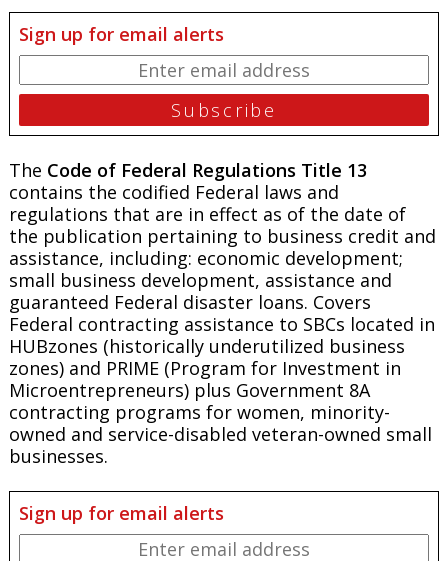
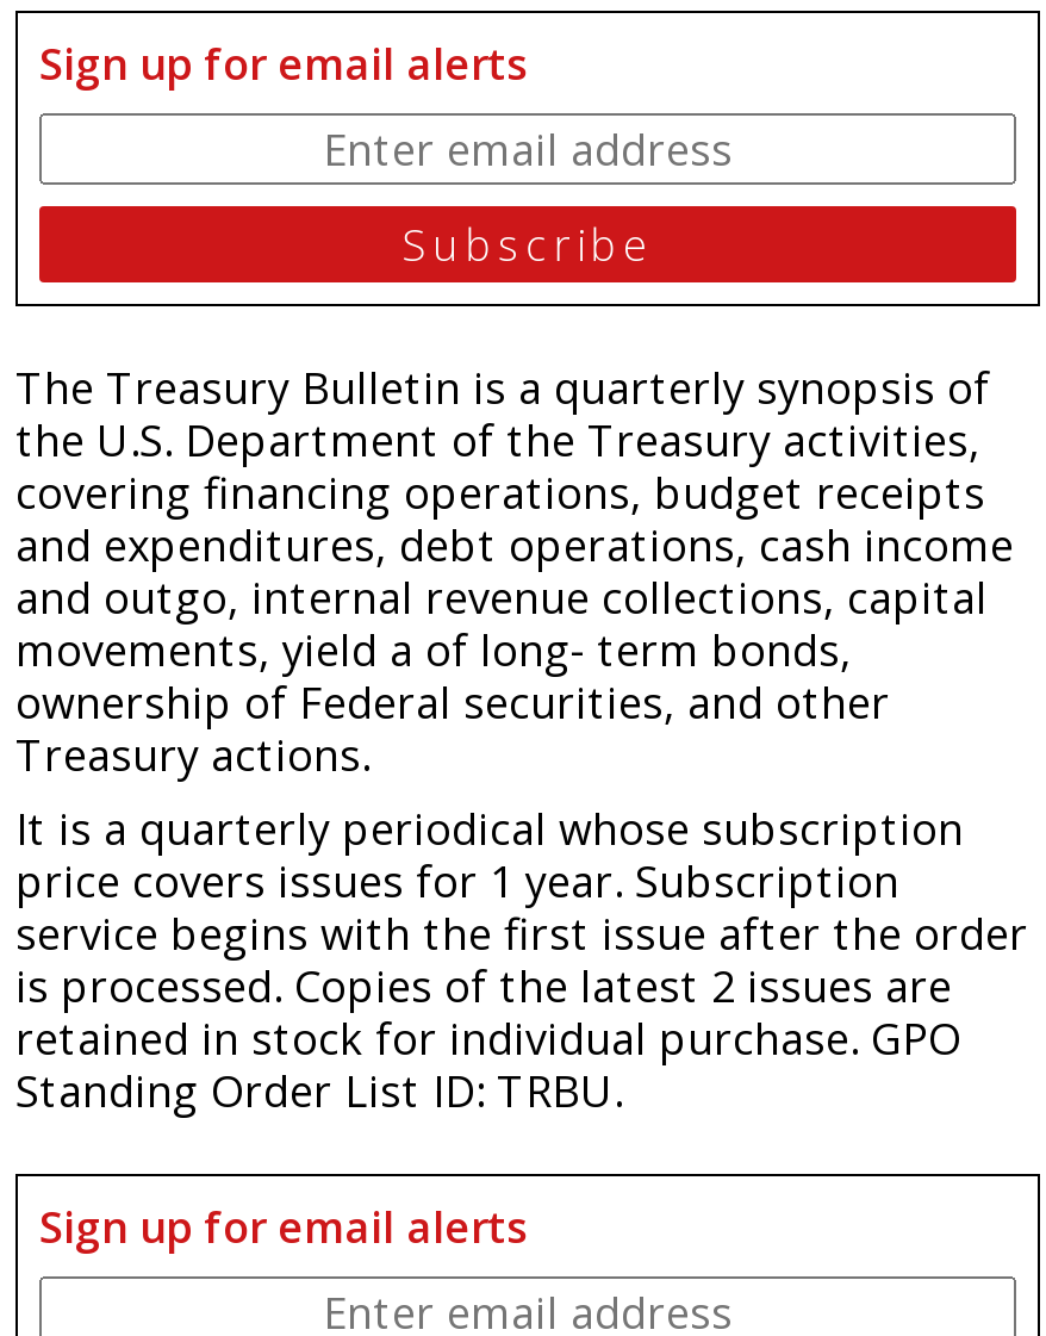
[9,158,436,468] The Code of Federal Regulations Title 13 | contains the codified Federal laws and | regulations that are in effect as of the date of | the publication pertaining to business credit and | assistance, including: economic development; | small business development, assistance and | guaranteed Federal disaster loans. Covers | Federal contracting assistance to SBCs located in | HUBzones (historically underutilized business | zones) and PRIME (Program for Investment in | Microentrepreneurs) plus Government 8A | contracting programs for women, minority- | owned and service-disabled veteran-owned small | businesses. -> [15,358,1028,1118] The Treasury Bulletin is a quarterly synopsis of | the U.S. Department of the Treasury activities, | covering financing operations, budget receipts | and expenditures, debt operations, cash income | and outgo, internal revenue collections, capital | movements, yield a of long- term bonds, | ownership of Federal securities, and other | Treasury actions. | It is a quarterly periodical whose subscription | price covers issues for 1 year. Subscription | service begins with the first issue after the order | is processed. Copies of the latest 2 issues are | retained in stock for individual purchase. GPO | Standing Order List ID: TRBU.

